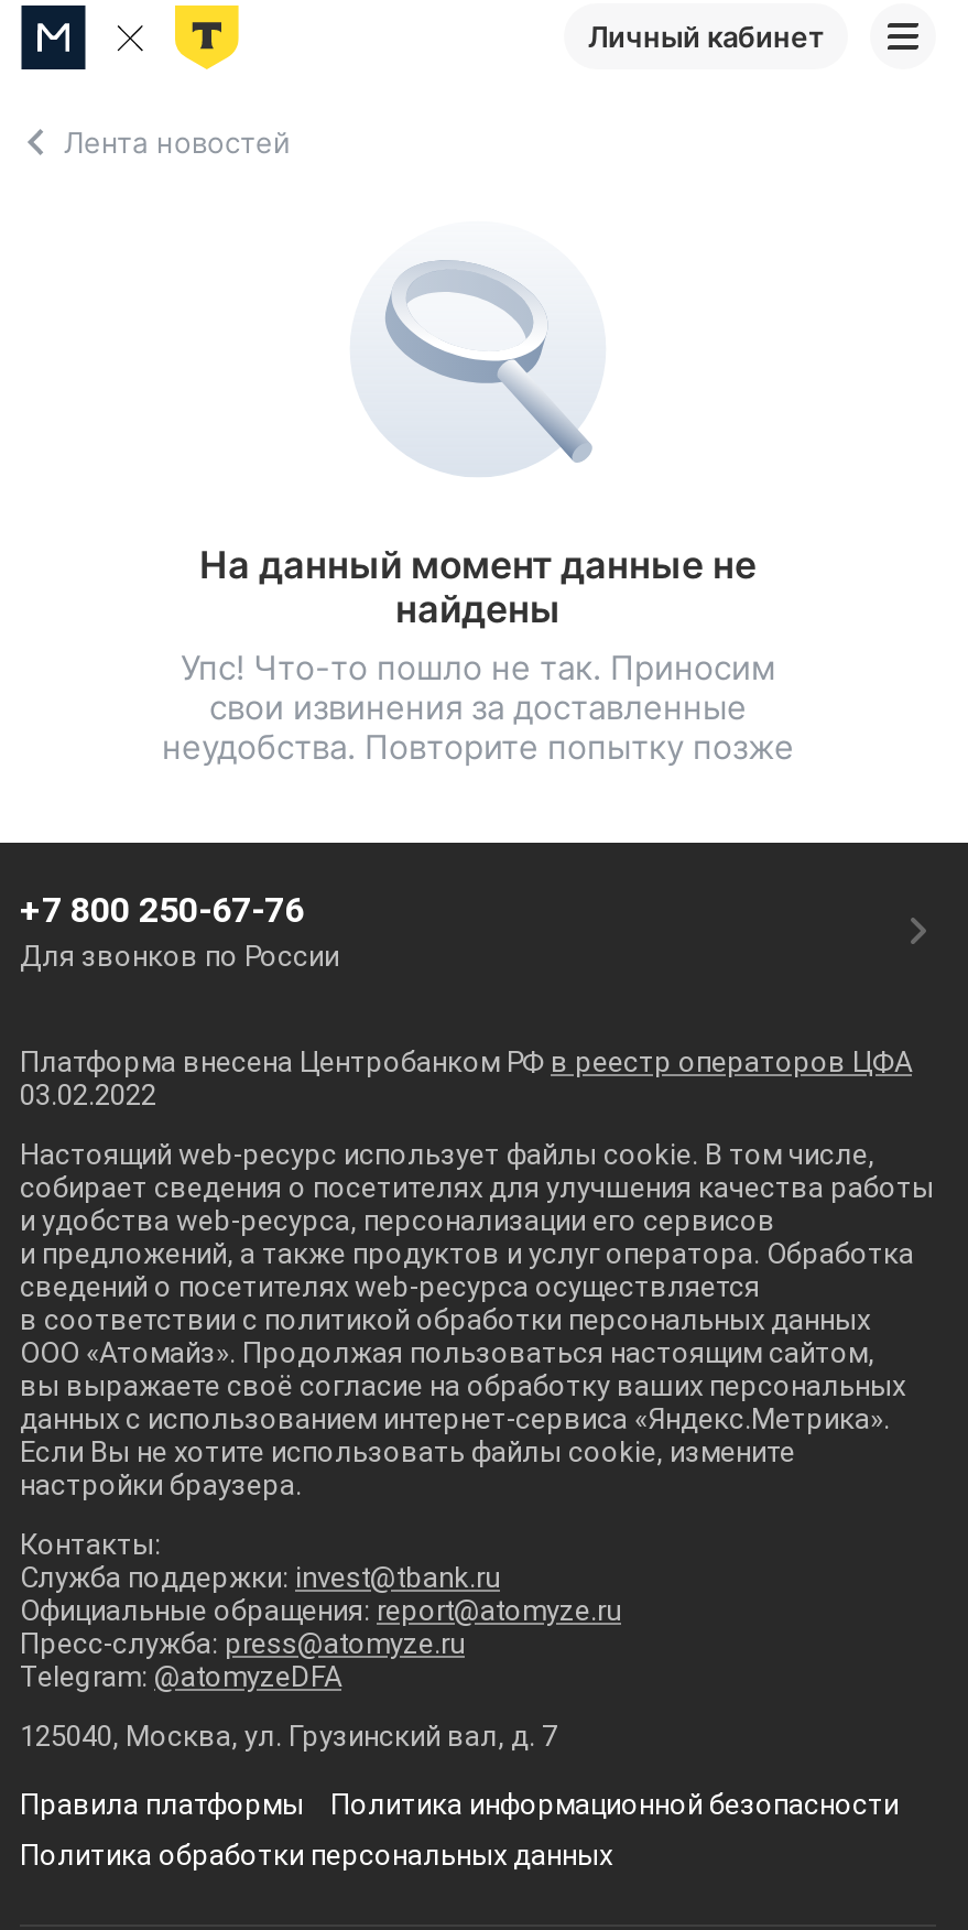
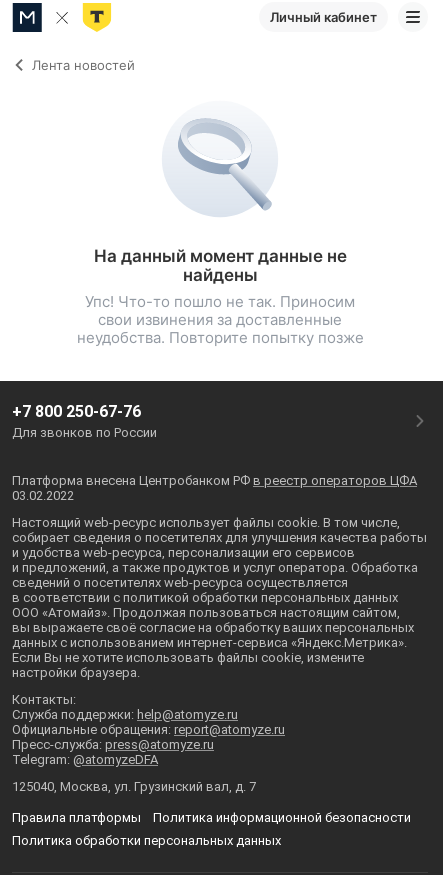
[20,1561,500,1594] Служба поддержки: invest@tbank.ru -> [12,707,238,722] Служба поддержки: help@atomyze.ru

